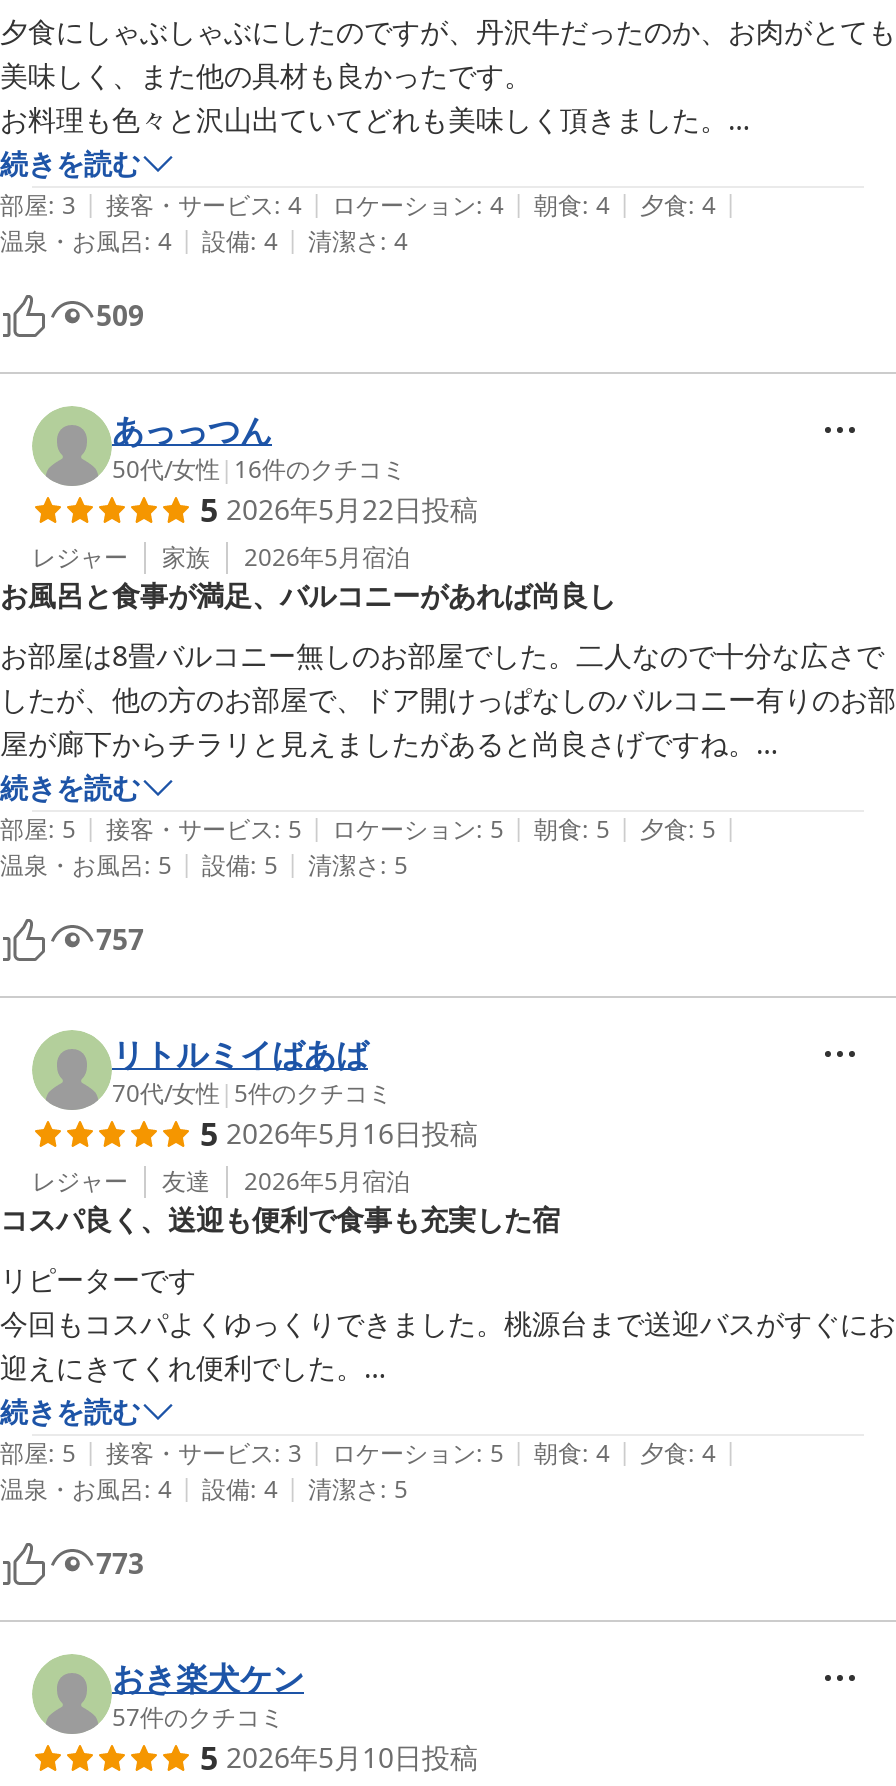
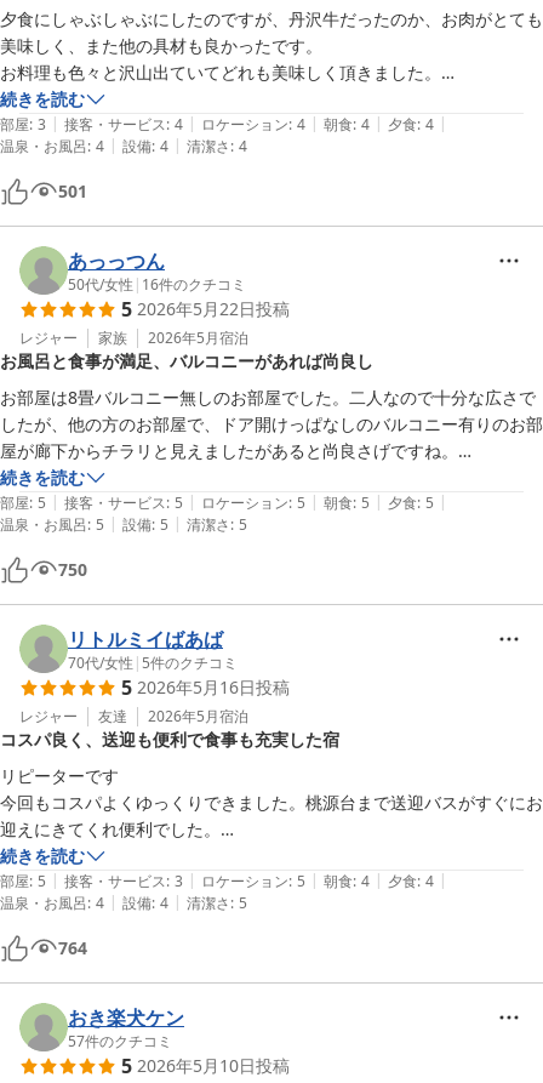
[96,296,144,334] 509 -> [58,179,87,203] 501
[96,920,144,958] 757 -> [58,558,87,581] 750
[96,1544,144,1582] 773 -> [58,936,87,959] 764

